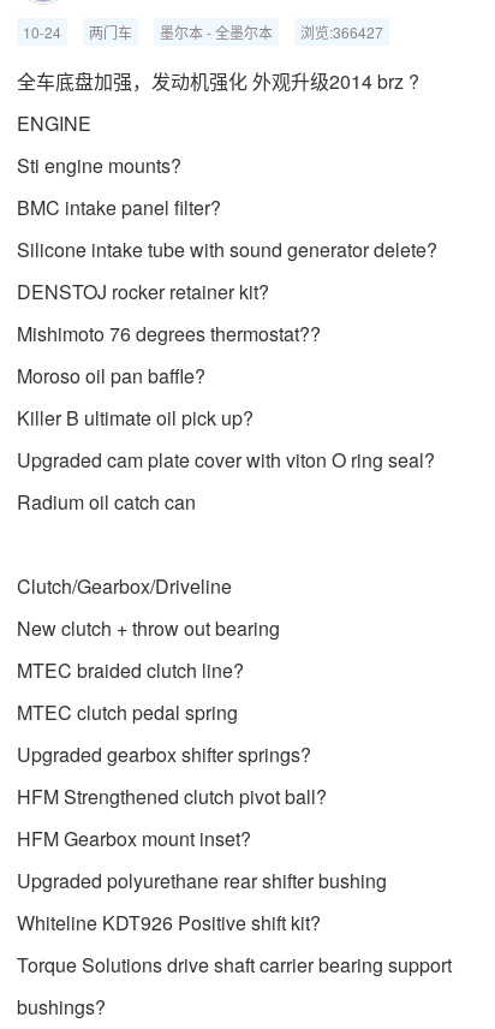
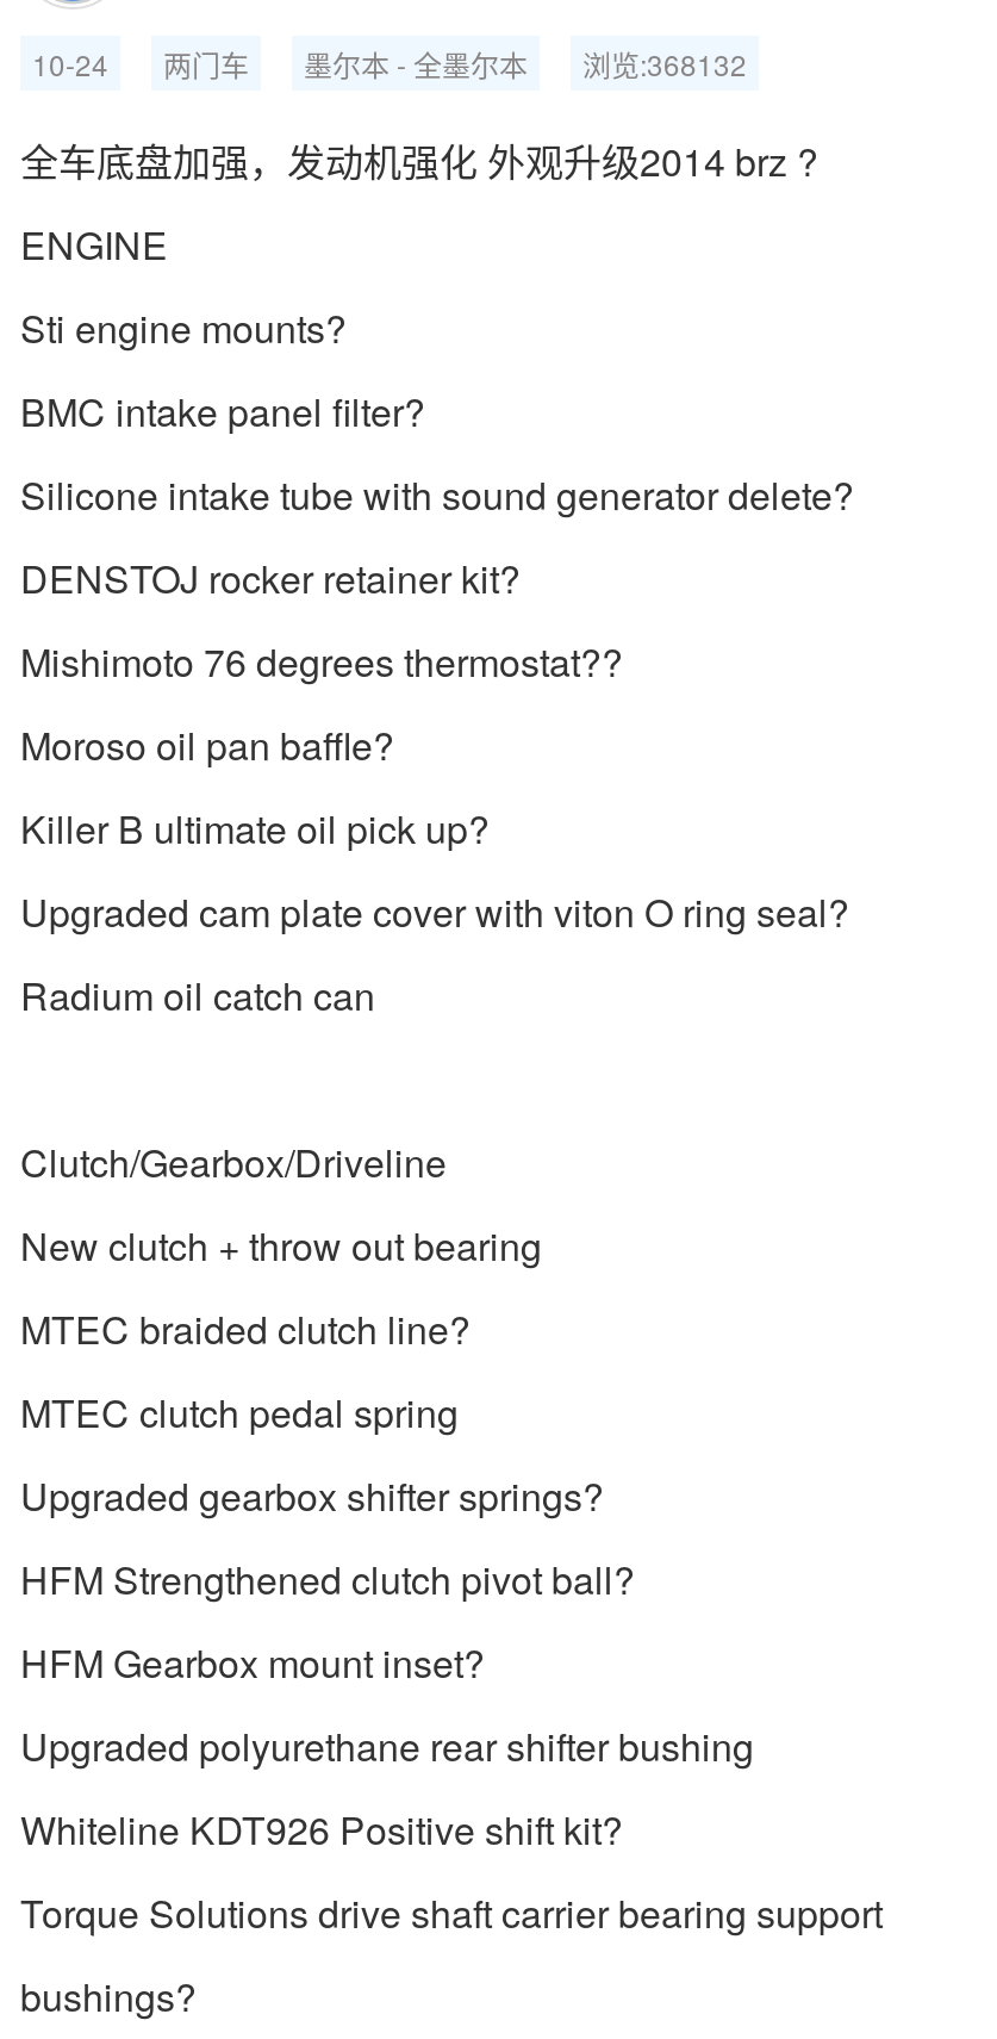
[23,22,383,42] 10-24 两门车 墨尔本 - 全墨尔本 浏览:366427 -> [32,43,747,83] 10-24 两门车 墨尔本 - 全墨尔本 浏览:368132

